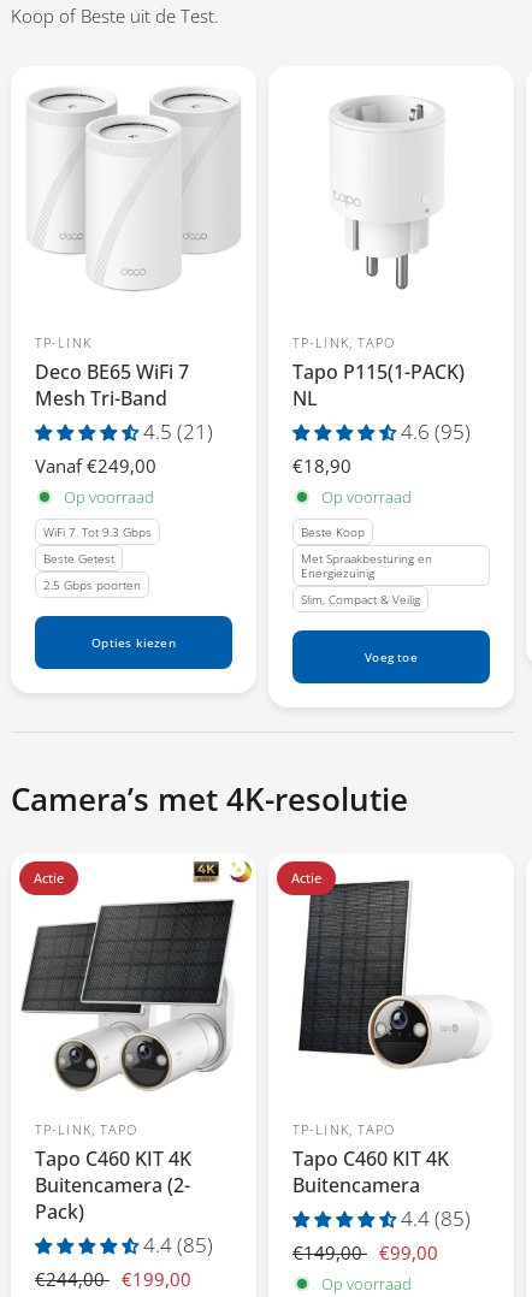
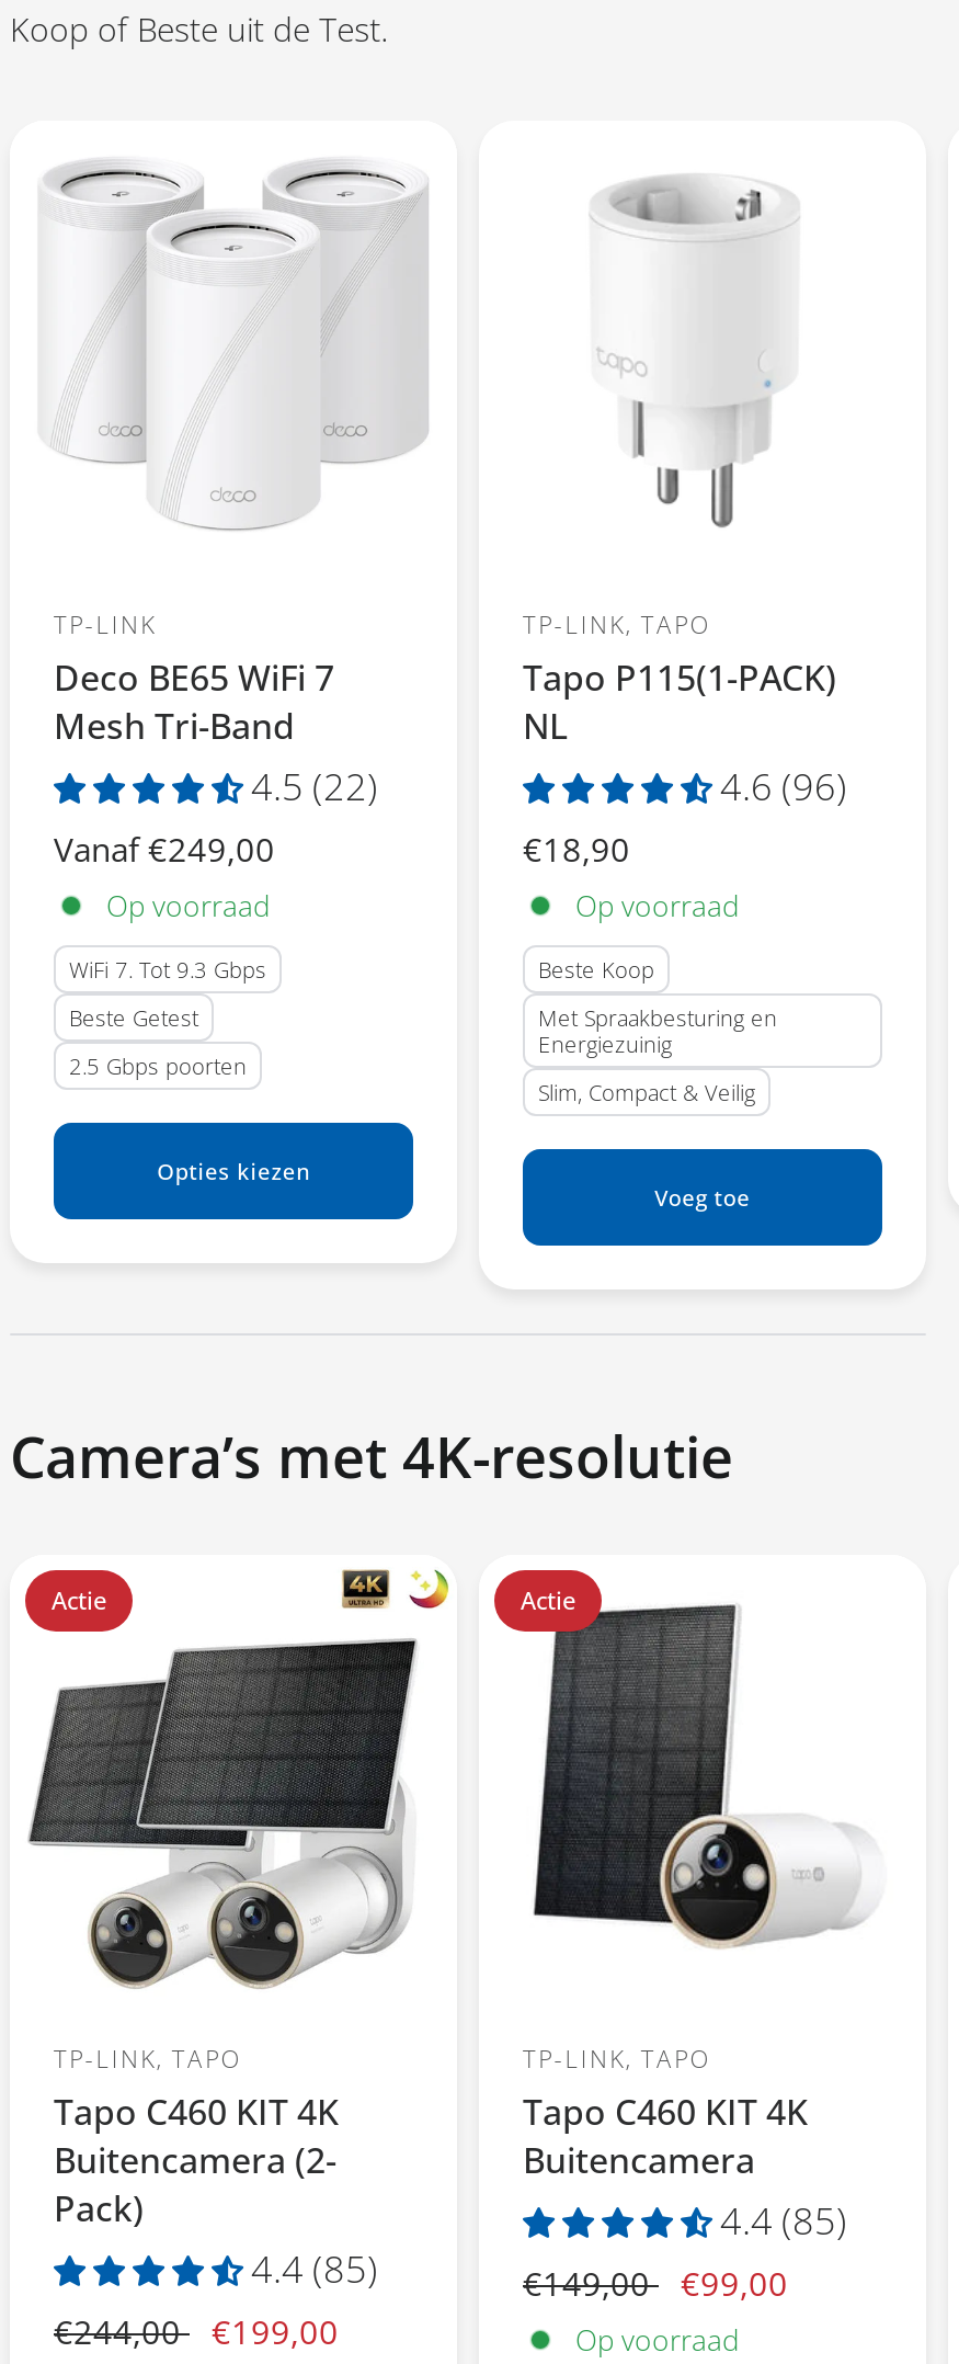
[143,417,213,445] 4.5 (21) -> [251,761,378,811] 4.5 (22)
[401,417,471,445] 4.6 (95) -> [720,761,847,811] 4.6 (96)

